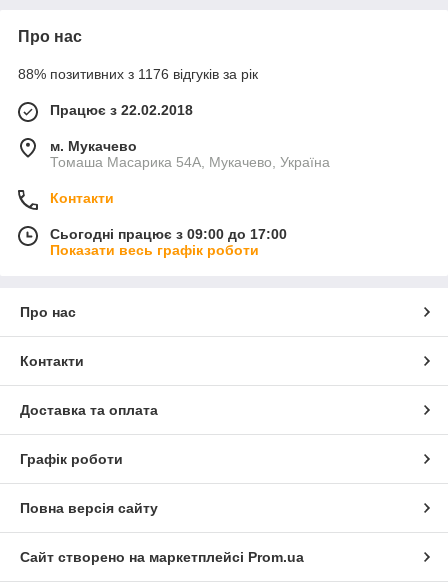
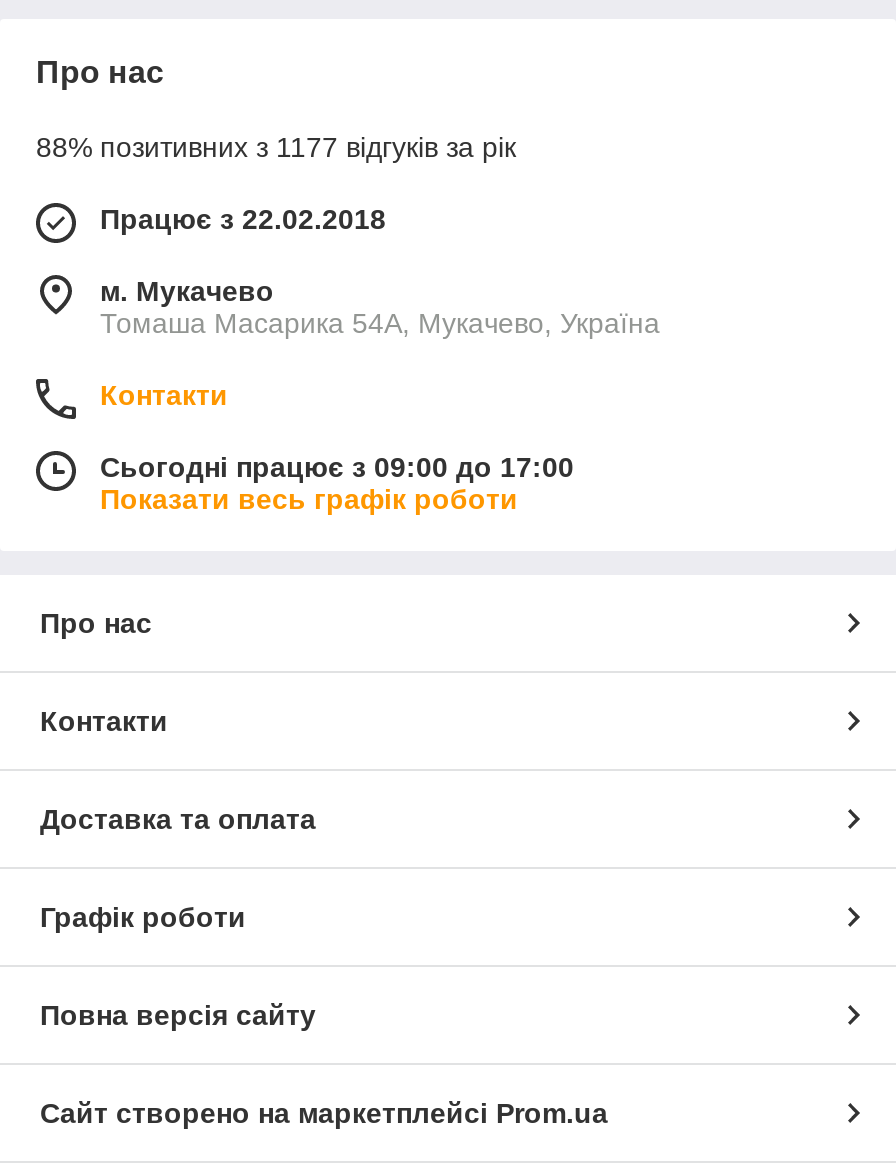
[18,66,258,82] 88% позитивних з 1176 відгуків за рік -> [36,131,516,163] 88% позитивних з 1177 відгуків за рік

